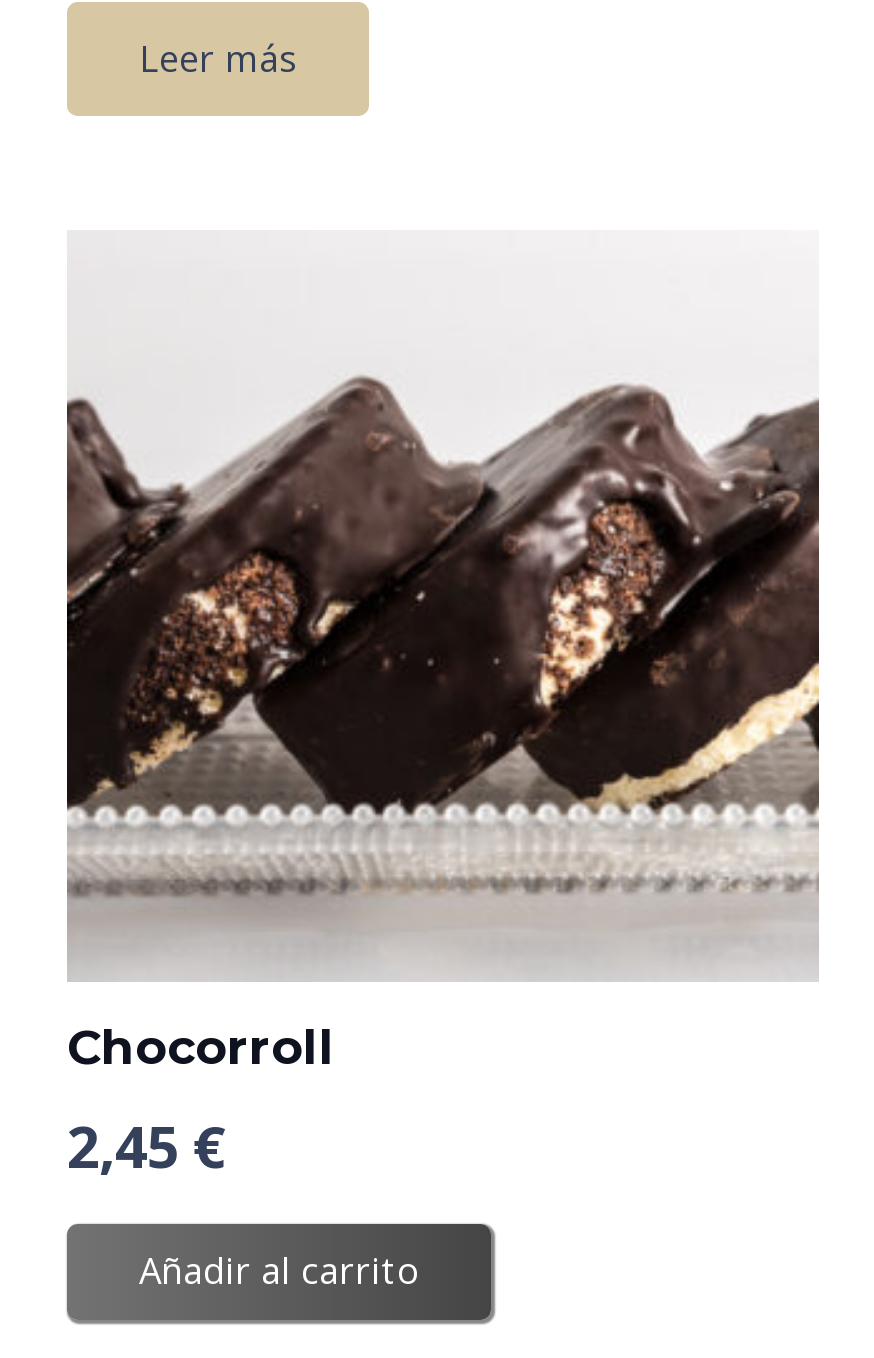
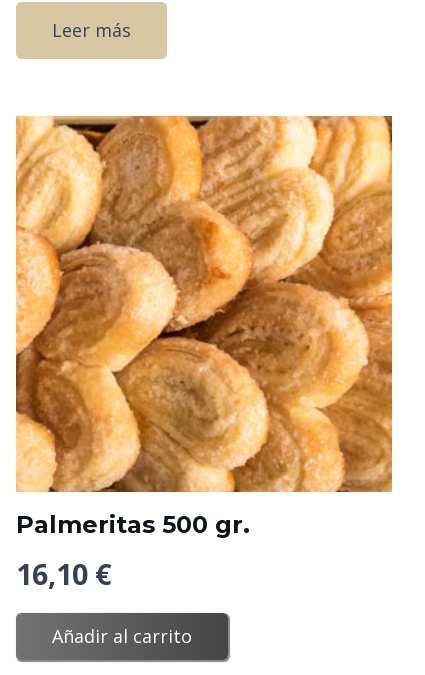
[65,230,821,1184] [image] | Chocorroll | 2,45 € -> [15,115,393,593] [image] | Palmeritas 500 gr. | 16,10 €

